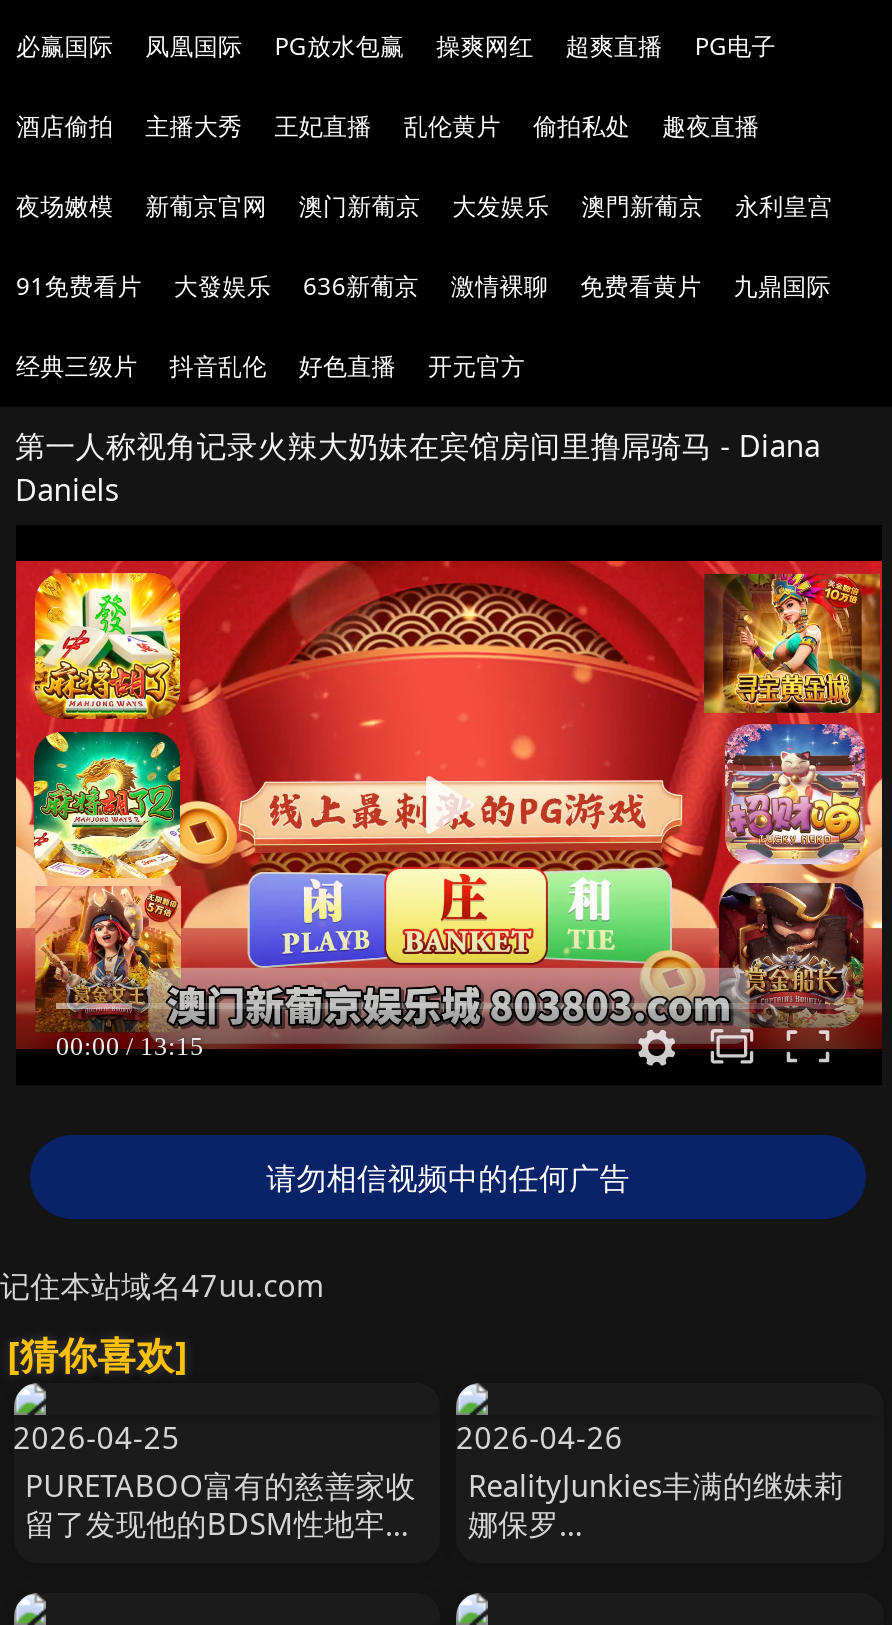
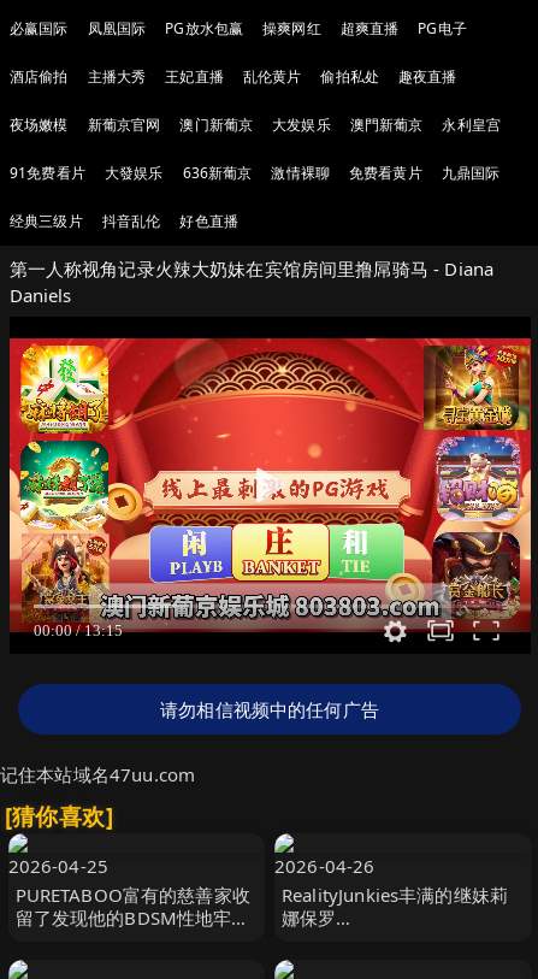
[428,349,525,383] 开元官方 -> none

